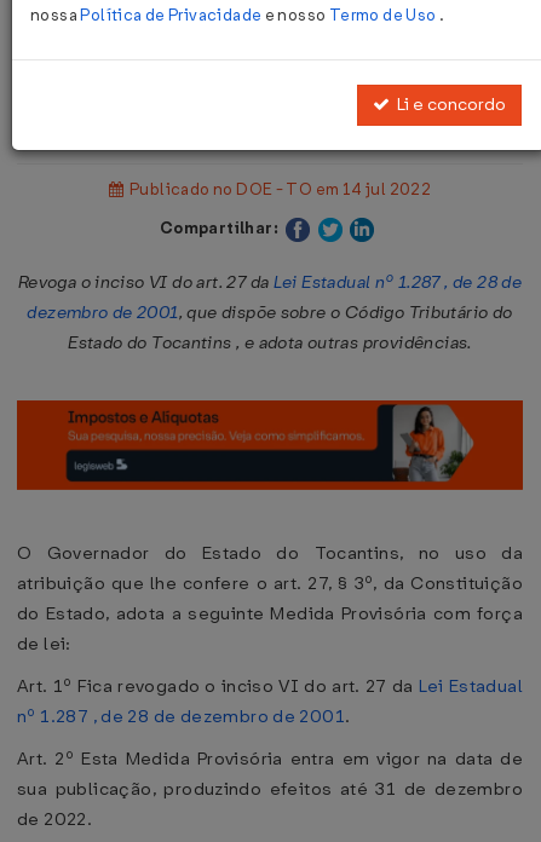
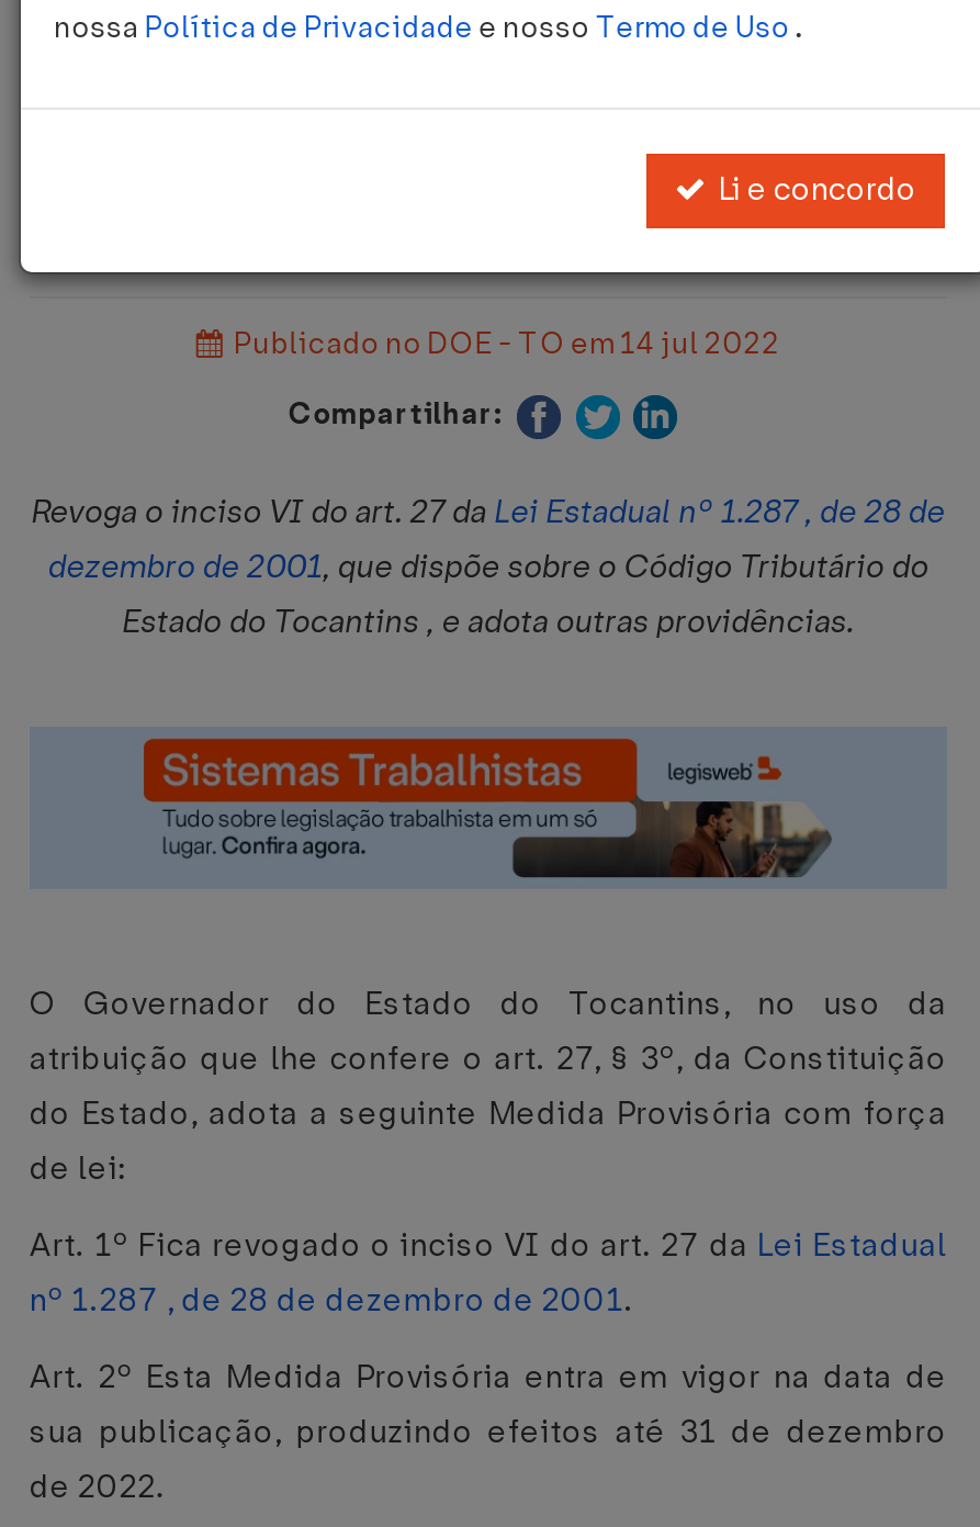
[16,399,524,491] [image] -> [30,727,947,889] [image]

